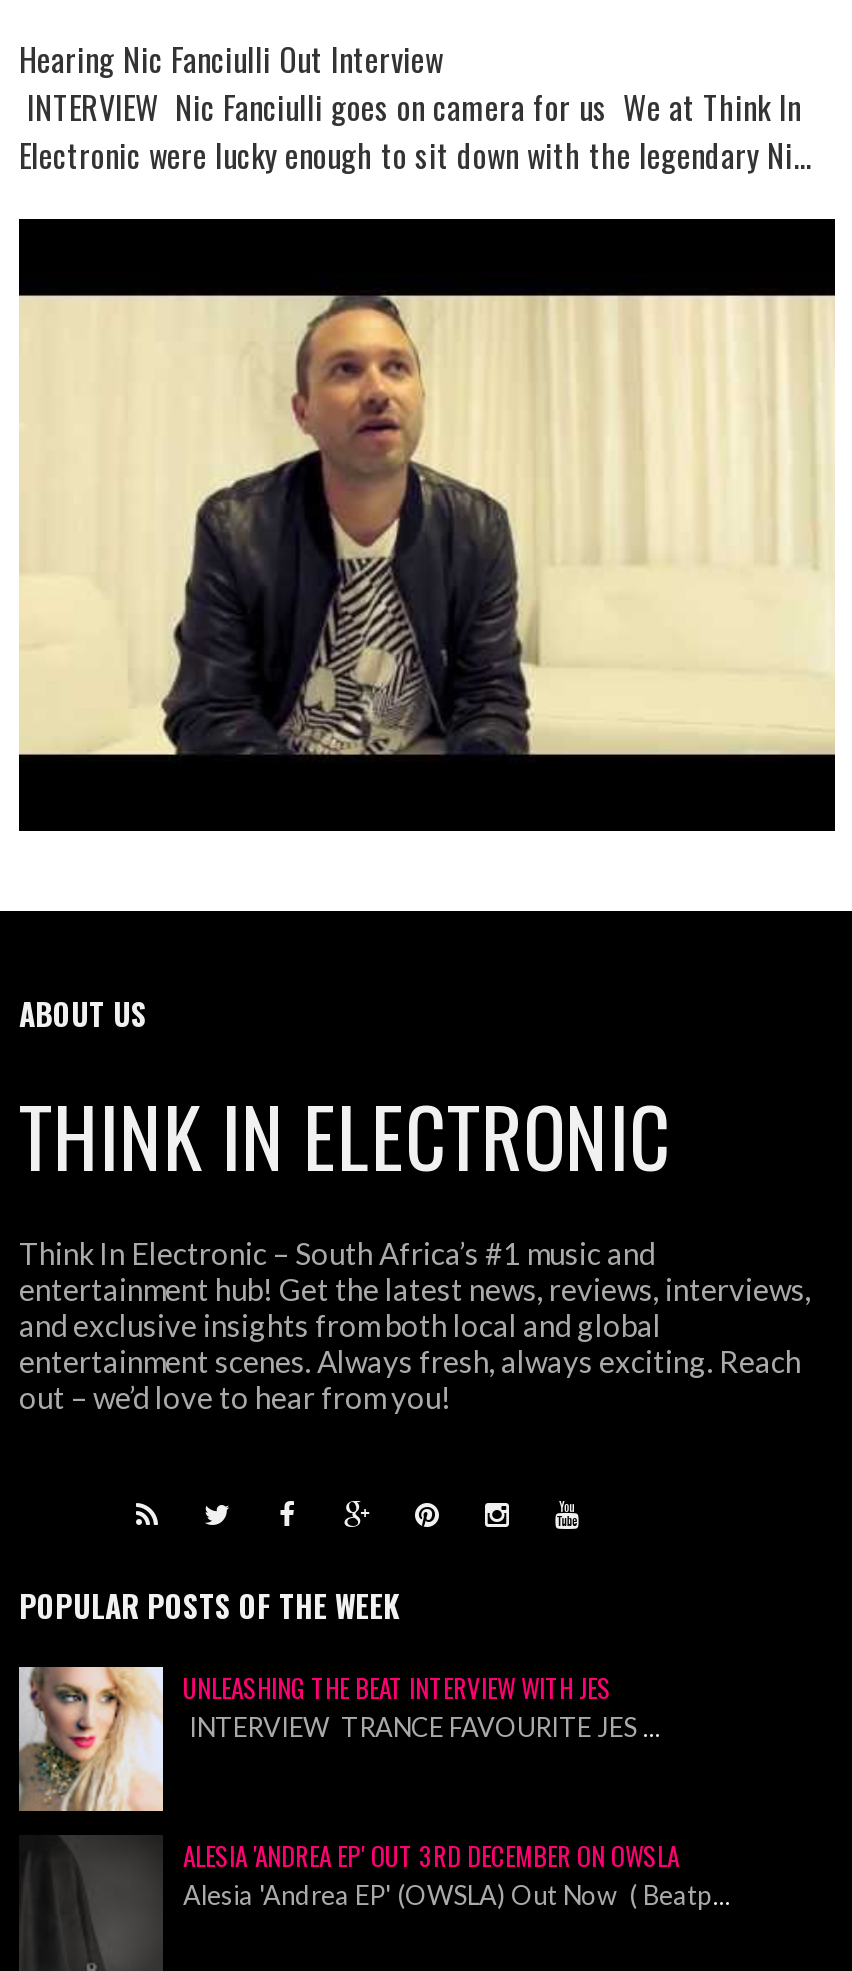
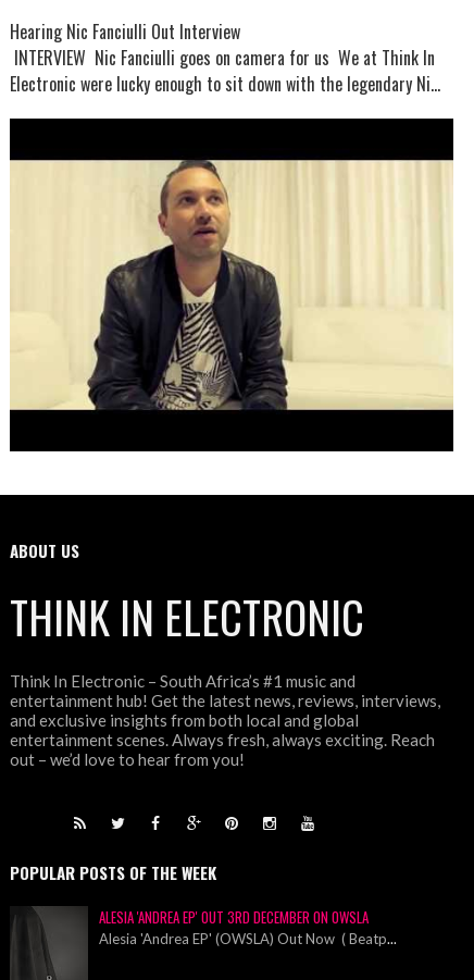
[17,1665,661,1813] [image] | UNLEASHING THE BEAT INTERVIEW WITH JES | INTERVIEW TRANCE FAVOURITE JES... -> none

